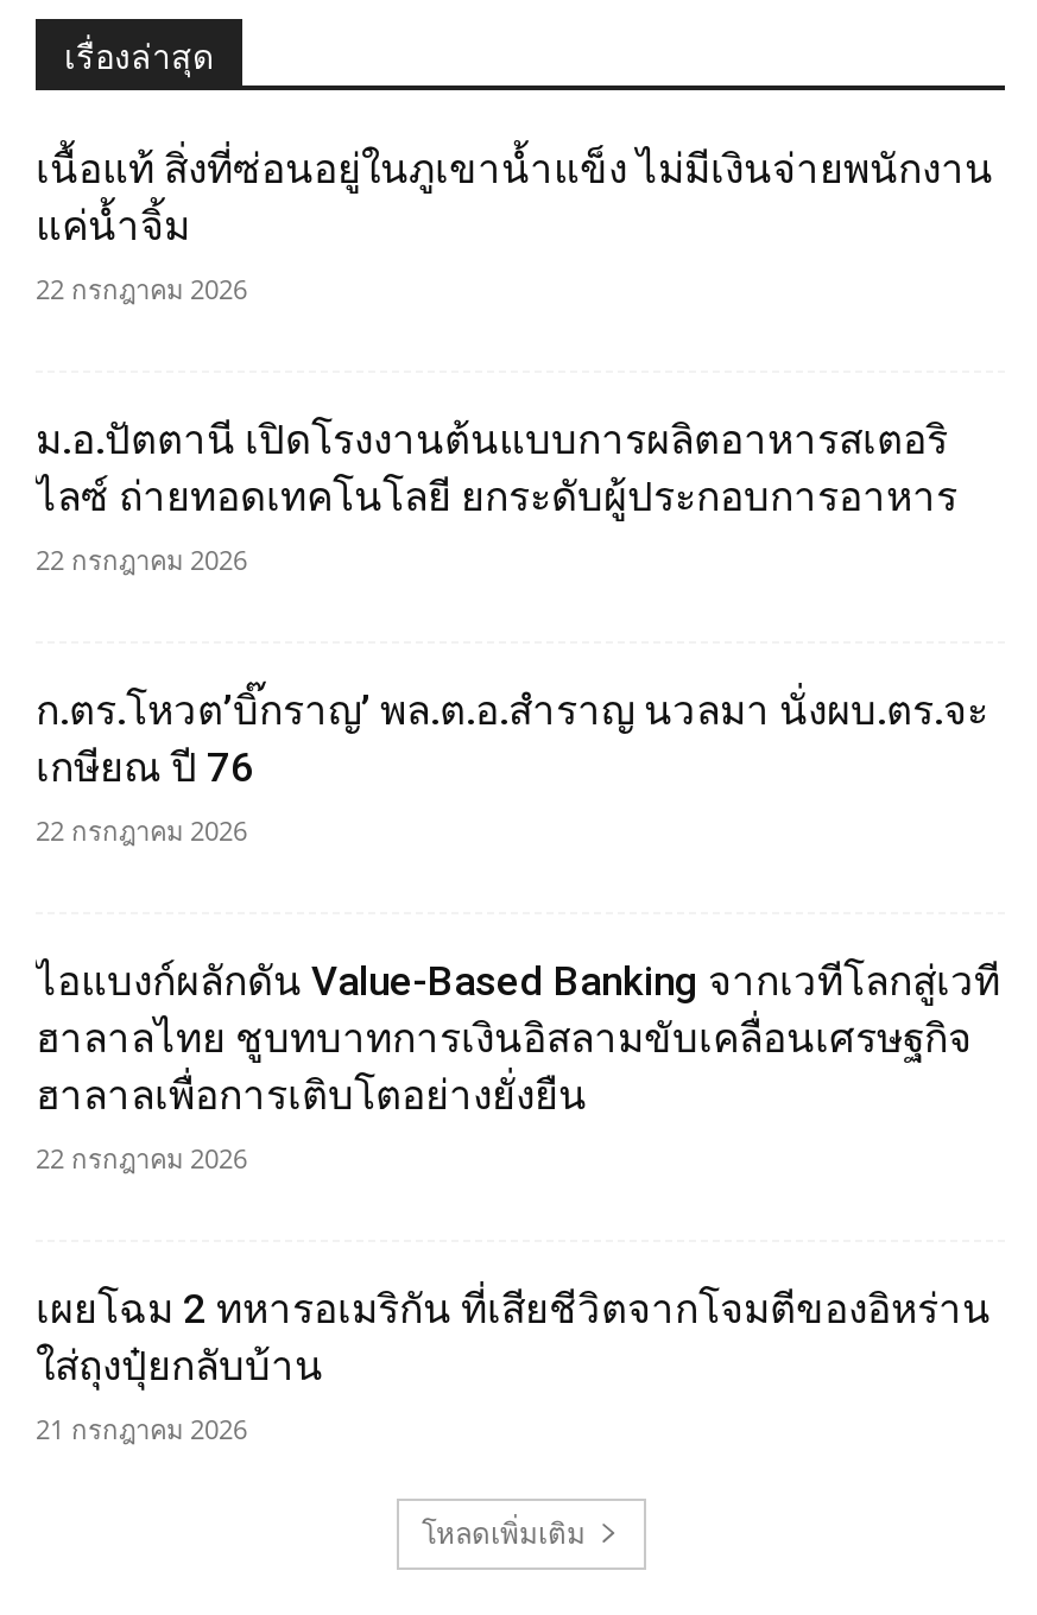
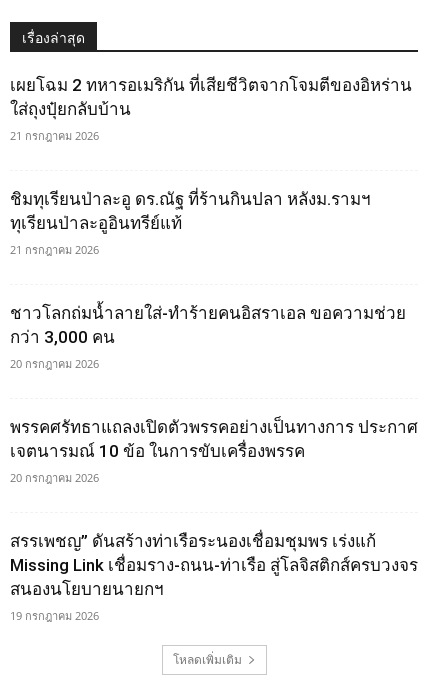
[36,145,1000,1176] เนื้อแท้ สิ่งที่ซ่อนอยู่ในภูเขาน้ำแข็ง ไม่มีเงินจ่ายพนักงาน | แค่น้ำจิ้ม | 22 กรกฎาคม 2026 | ม.อ.ปัตตานี เปิดโรงงานต้นแบบการผลิตอาหารสเตอริ | ไลซ์ ถ่ายทอดเทคโนโลยี ยกระดับผู้ประกอบการอาหาร | 22 กรกฎาคม 2026 | ก.ตร.โหวต’บิ๊กราญ’ พล.ต.อ.สำราญ นวลมา นั่งผบ.ตร.จะ | เกษียณ ปี 76 | 22 กรกฎาคม 2026 | ไอแบงก์ผลักดัน Value-Based Banking จากเวทีโลกสู่เวที | ฮาลาลไทย ชูบทบาทการเงินอิสลามขับเคลื่อนเศรษฐกิจ | ฮาลาลเพื่อการเติบโตอย่างยั่งยืน | 22 กรกฎาคม 2026 -> none
moved [36,1285,991,1446] -> [10,75,412,143]: เผยโฉม 2 ทหารอเมริกัน ที่เสียชีวิตจากโจมตีของอิหร่าน | ใส่ถุงปุ๋ยกลับบ้าน | 21 กรกฎาคม 2026
none -> [10,189,418,623] ชิมทุเรียนป่าละอู ดร.ณัฐ ที่ร้านกินปลา หลังม.รามฯ | ทุเรียนป่าละอูอินทรีย์แท้ | 21 กรกฎาคม 2026 | ชาวโลกถ่มน้ำลายใส่-ทำร้ายคนอิสราเอล ขอความช่วย | กว่า 3,000 คน | 20 กรกฎาคม 2026 | พรรคศรัทธาแถลงเปิดตัวพรรคอย่างเป็นทางการ ประกาศ | เจตนารมณ์ 10 ข้อ ในการขับเครื่องพรรค | 20 กรกฎาคม 2026 | สรรเพชญ” ดันสร้างท่าเรือระนองเชื่อมชุมพร เร่งแก้ | Missing Link เชื่อมราง-ถนน-ท่าเรือ สู่โลจิสติกส์ครบวงจร | สนองนโยบายนายกฯ | 19 กรกฎาคม 2026

